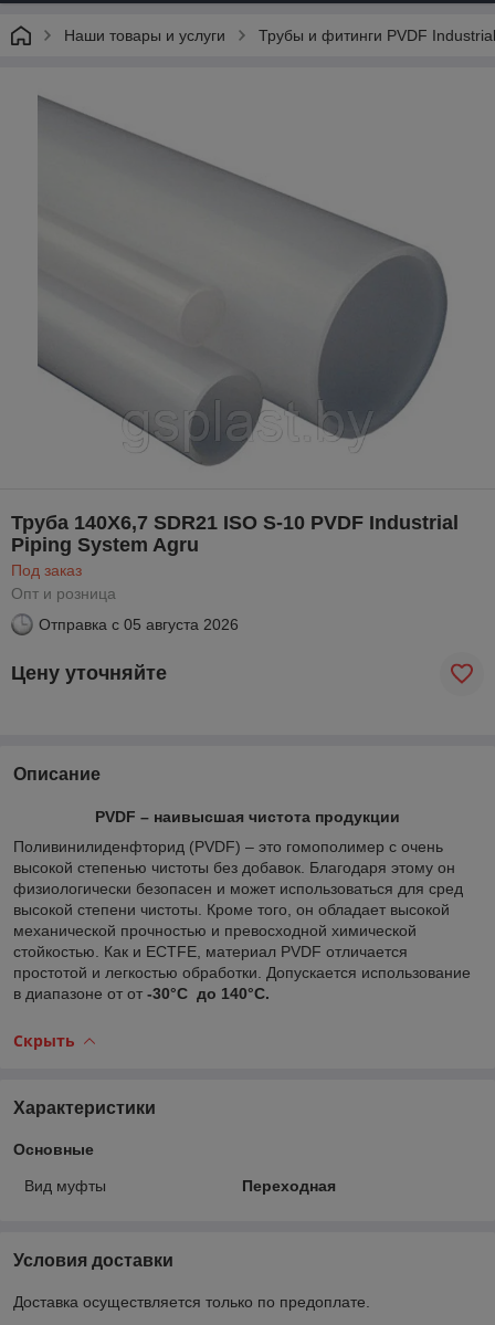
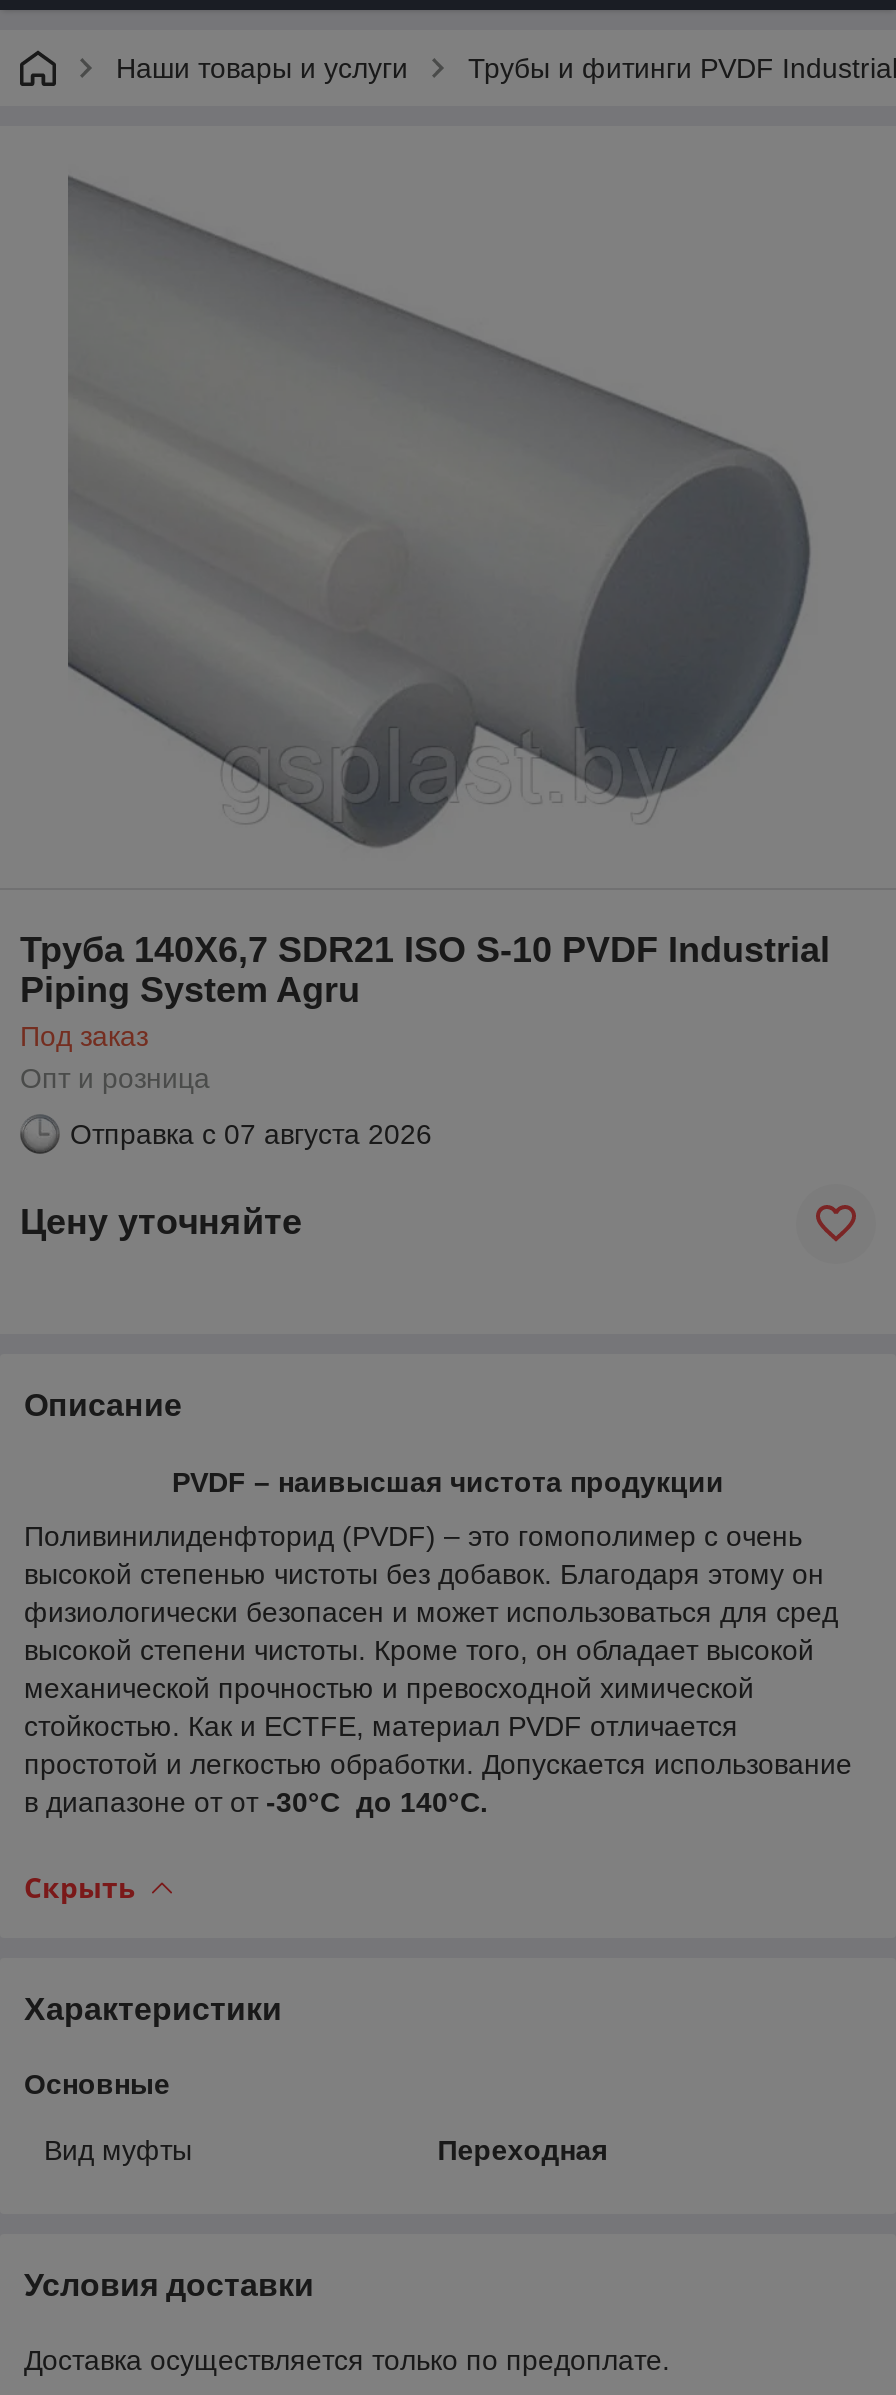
[39,615,239,633] Отправка с 05 августа 2026 -> [70,1118,432,1150] Отправка с 07 августа 2026

